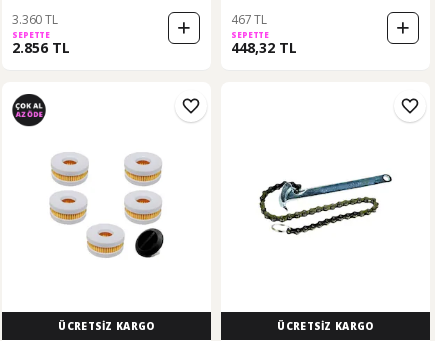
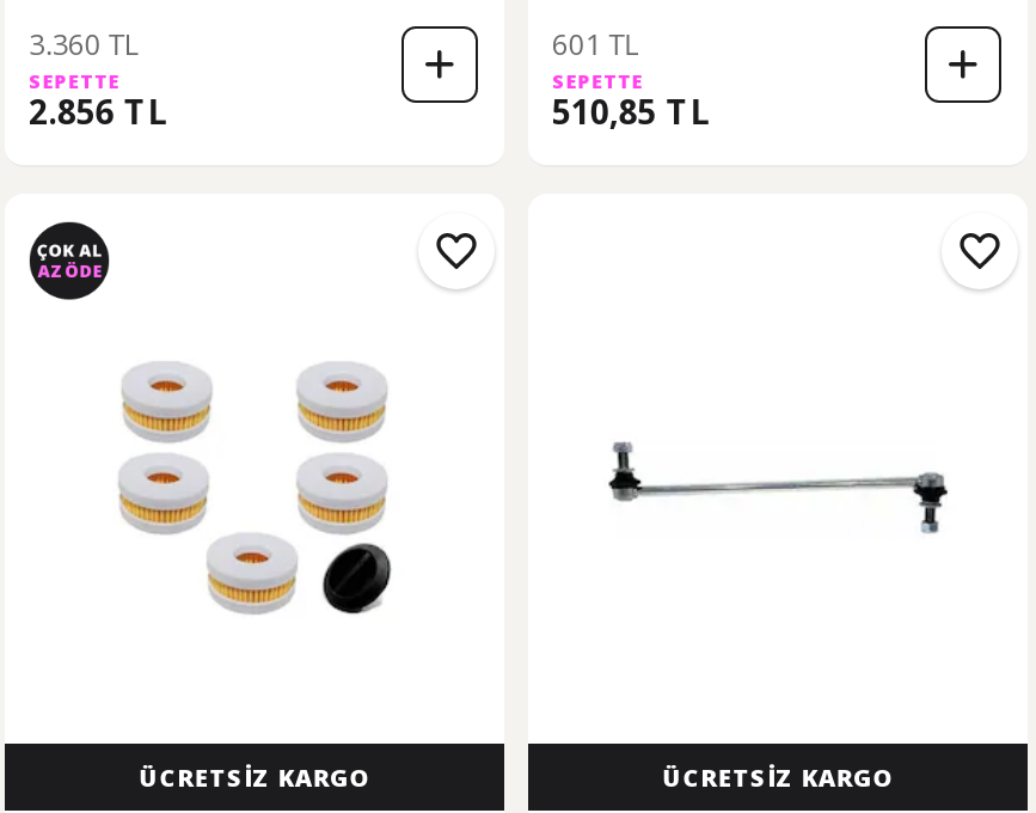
[231,11,267,28] 467 TL -> [552,24,638,65] 601 TL
[231,38,297,57] 448,32 TL -> [552,88,709,134] 510,85 TL
[255,173,396,236] [image] -> [607,414,949,560] [image]

